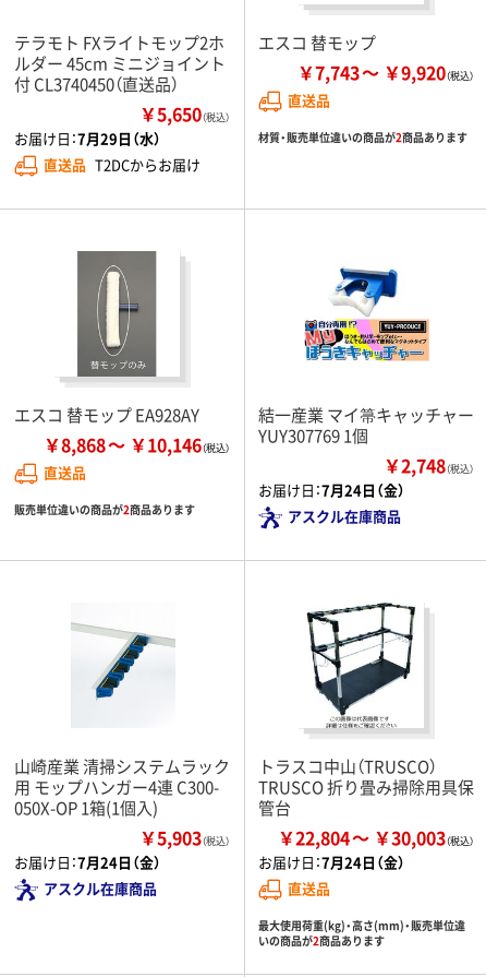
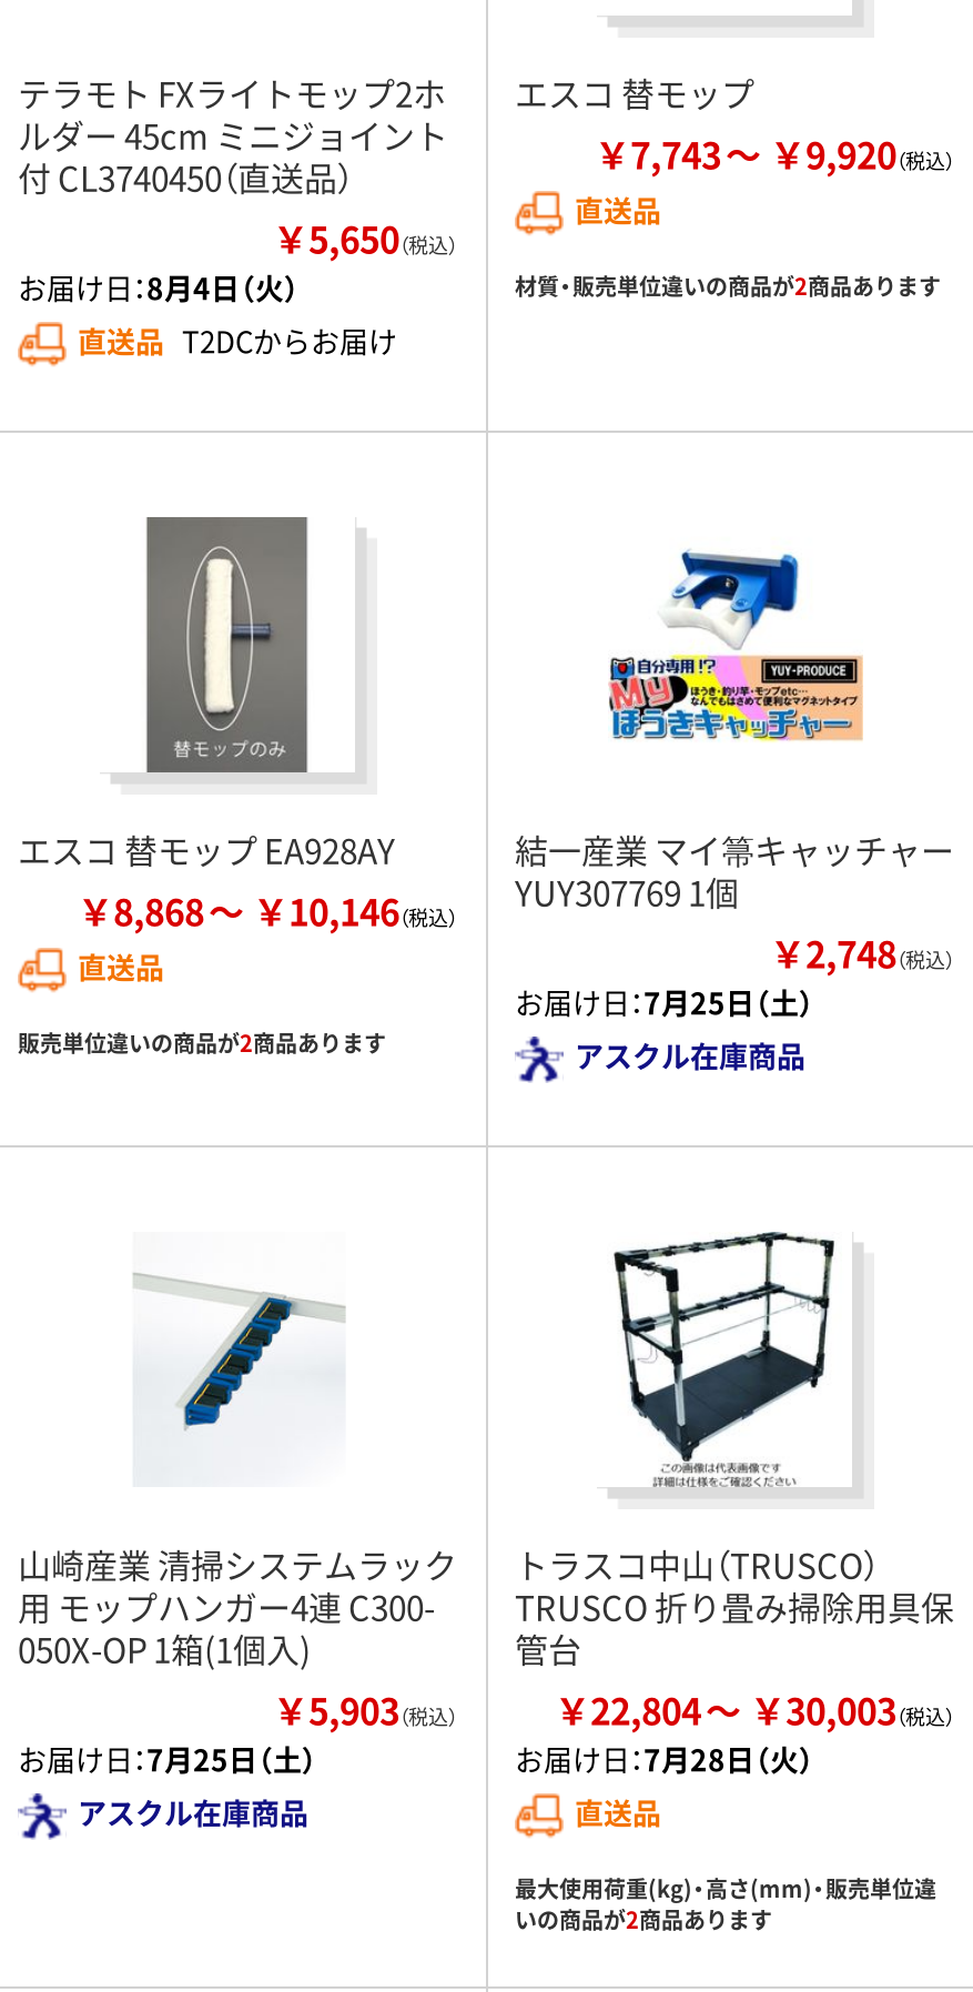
[14,127,161,148] お届け日：7月29日（水） -> [18,265,300,308] お届け日：8月4日（火）
[258,479,405,500] お届け日：7月24日（金） -> [515,980,814,1022] お届け日：7月25日（土）
[14,851,161,872] お届け日：7月24日（金） -> [18,1737,317,1779] お届け日：7月25日（土）
[258,851,405,872] お届け日：7月24日（金） -> [515,1737,814,1779] お届け日：7月28日（火）

